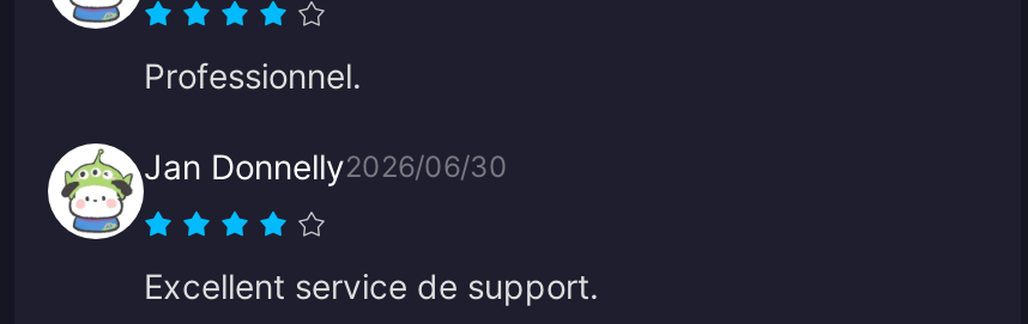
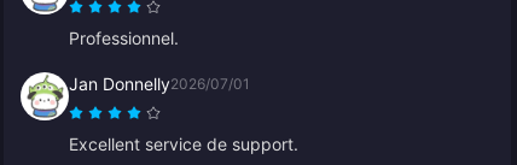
[144,145,508,185] Jan Donnelly2026/06/30 -> [69,73,250,93] Jan Donnelly2026/07/01

